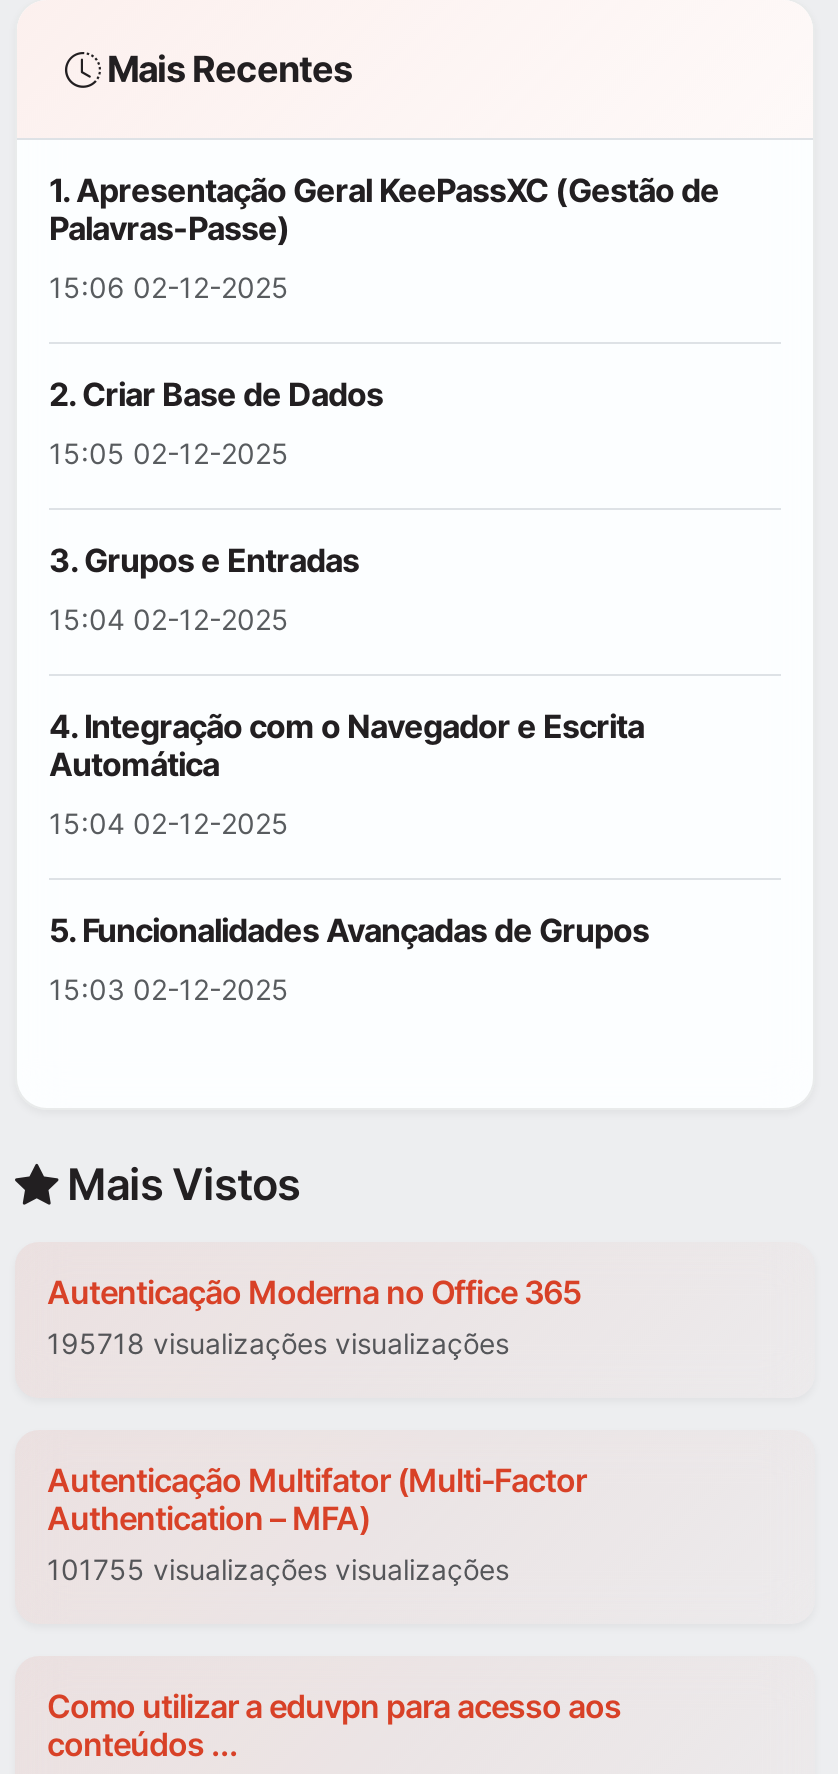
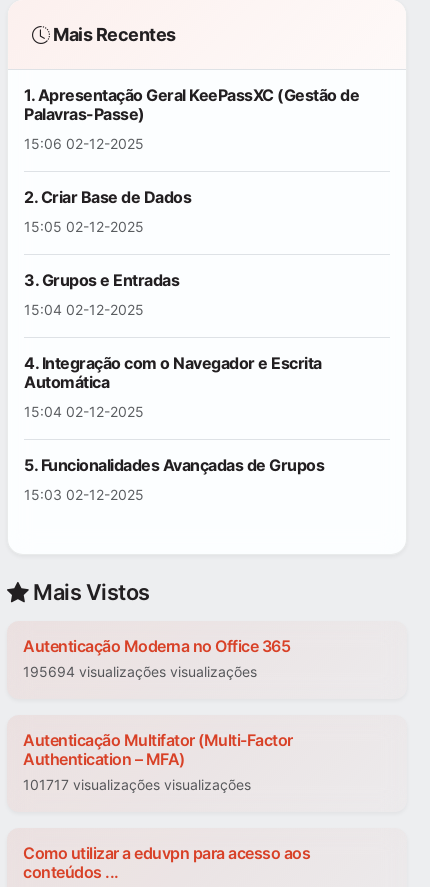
[47,1327,509,1361] 195718 visualizações visualizações -> [23,663,257,680] 195694 visualizações visualizações
[47,1553,509,1587] 101755 visualizações visualizações -> [23,776,251,793] 101717 visualizações visualizações

